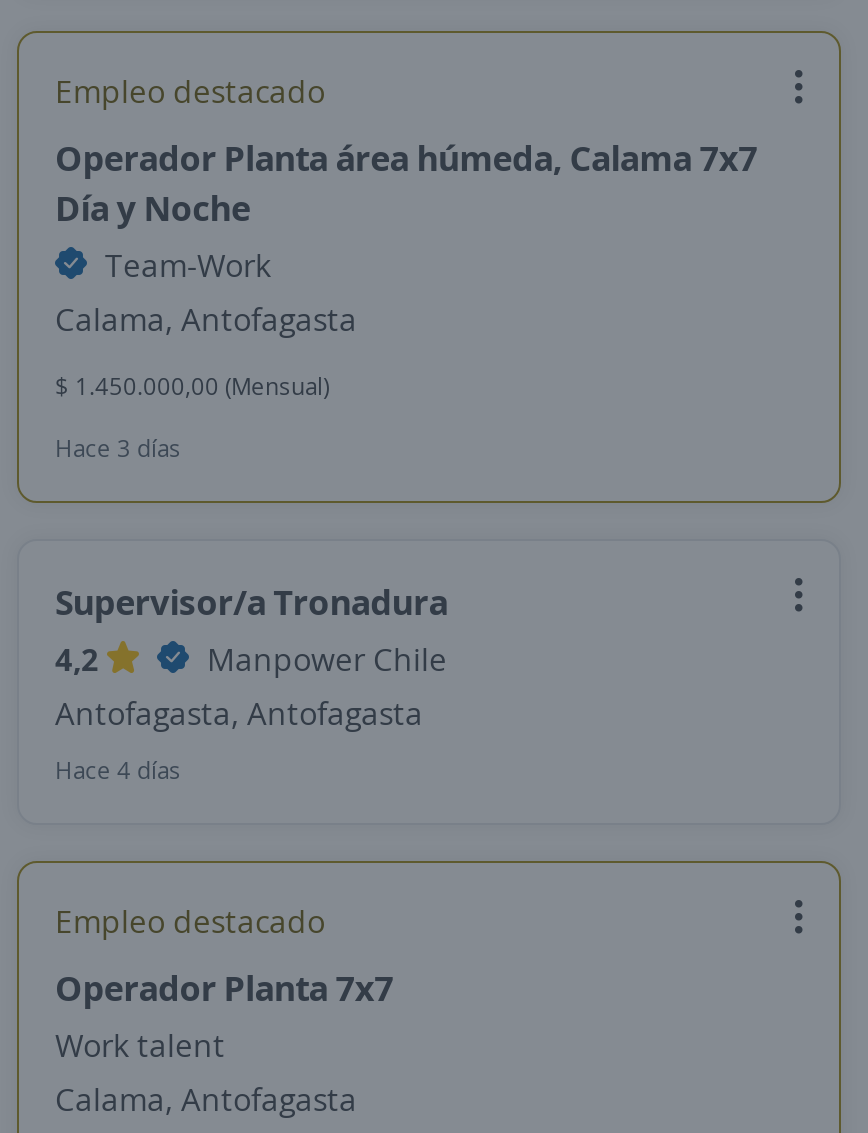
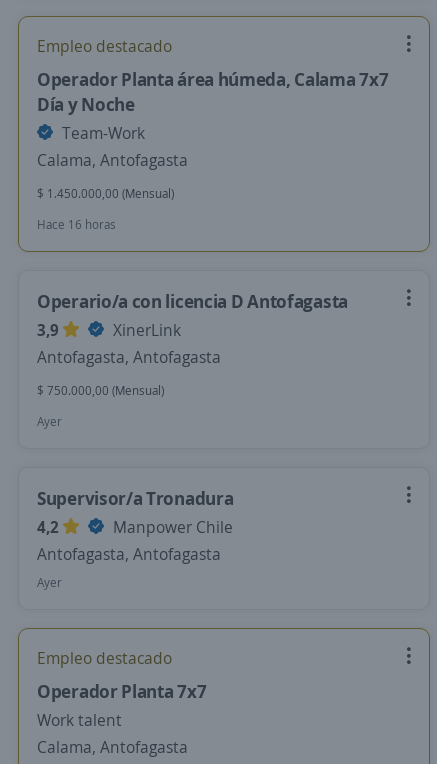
[55,431,181,465] Hace 3 días -> [37,216,348,430] Hace 16 horas | Operario/a con licencia D Antofagasta | 3,9 | XinerLink | Antofagasta, Antofagasta | $ 750.000,00 (Mensual) | Ayer
[55,753,181,787] Hace 4 días -> [37,574,62,591] Ayer

